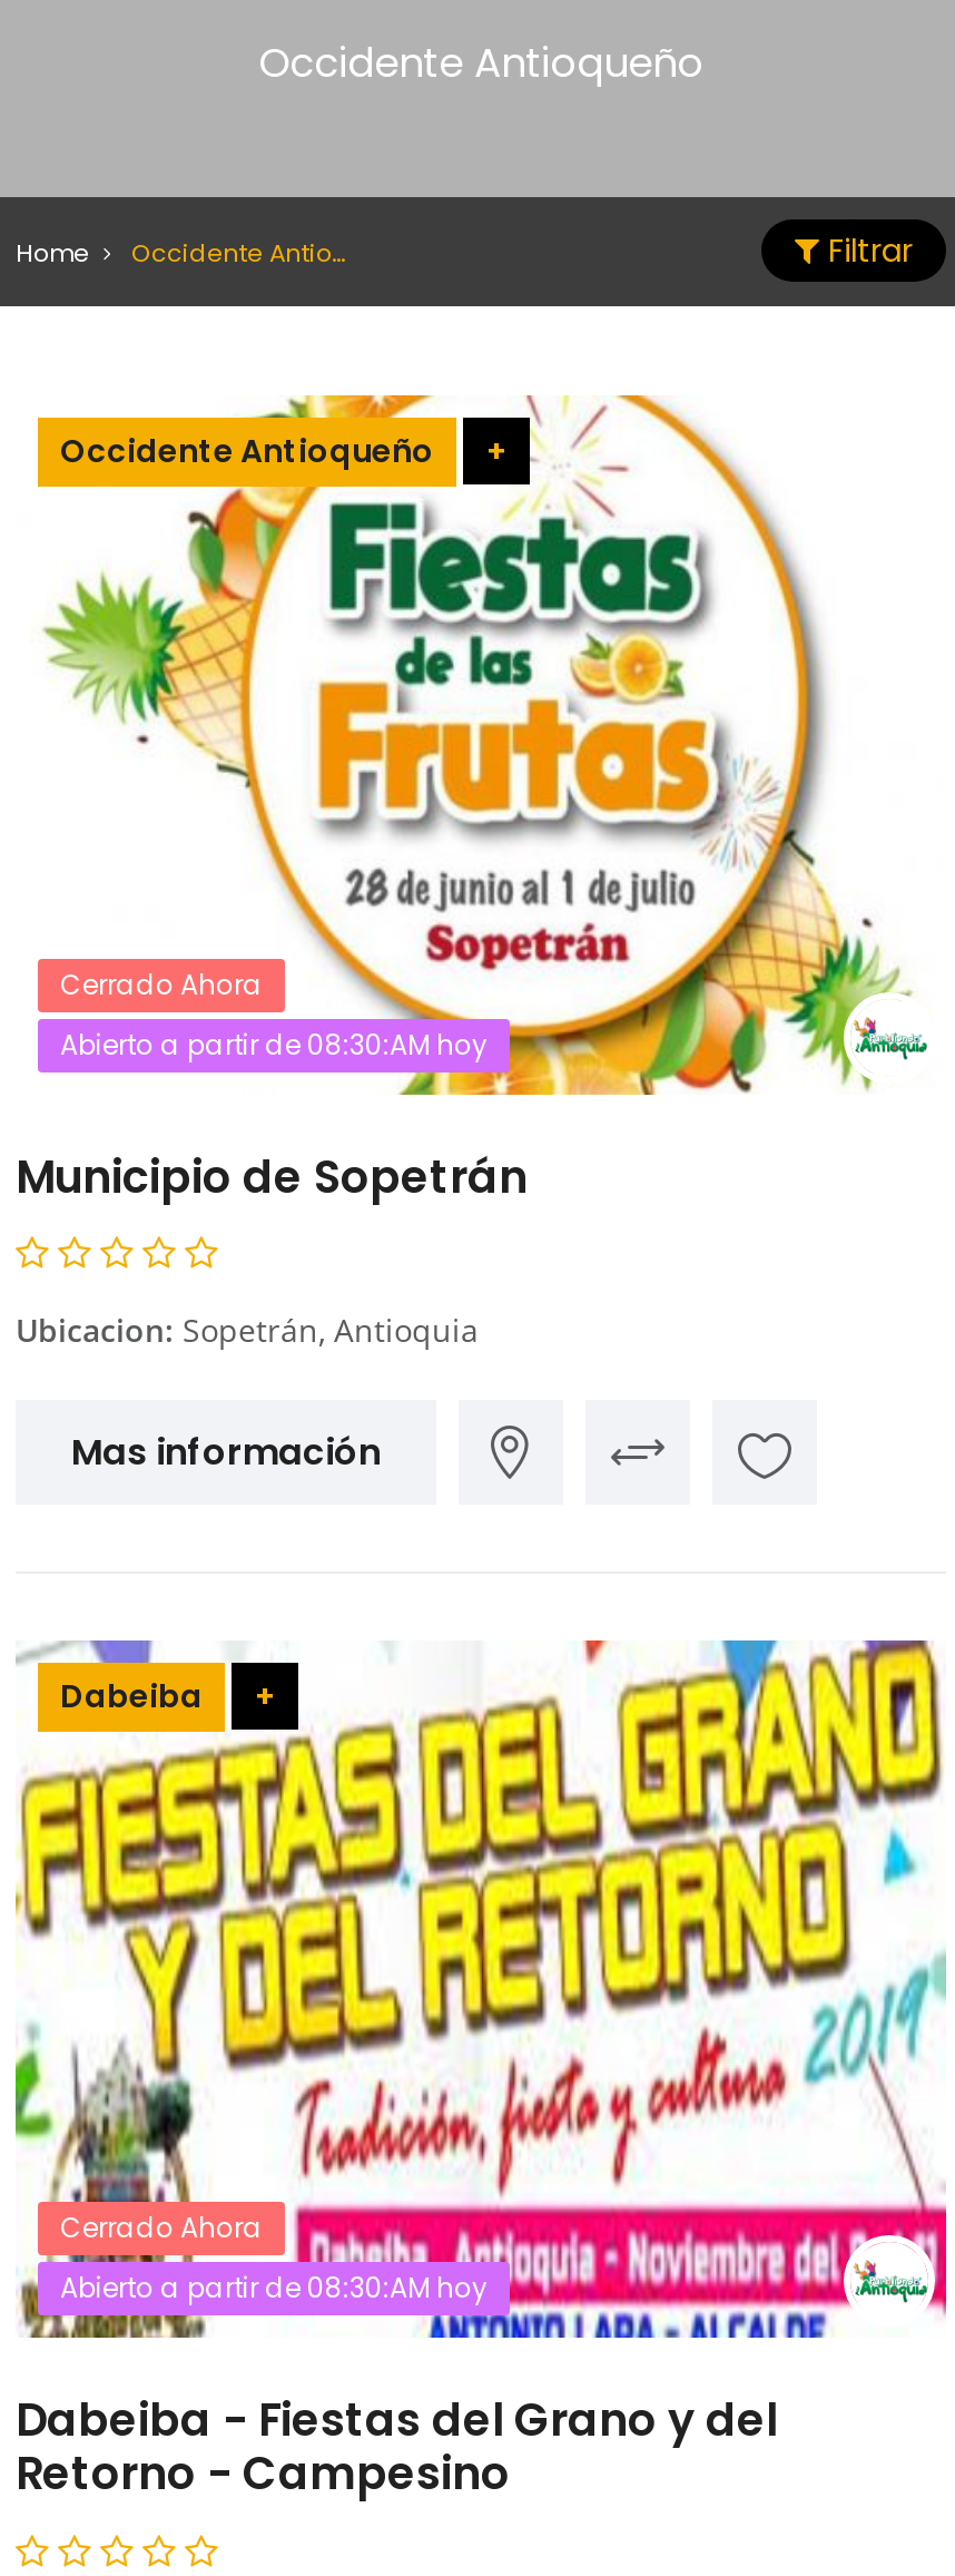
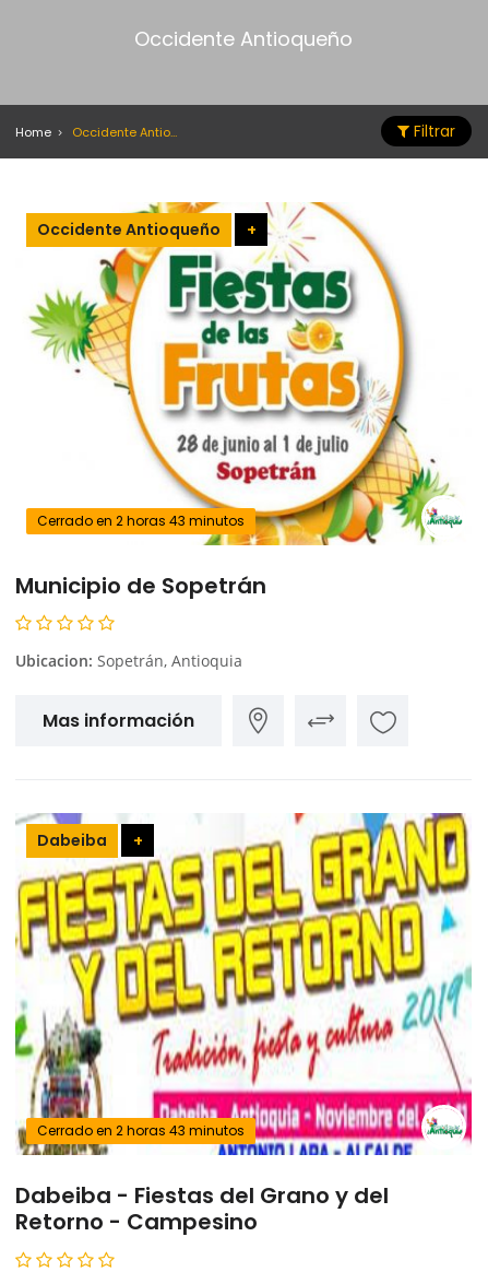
[60,966,488,1064] Cerrado Ahora | Abierto a partir de 08:30:AM hoy -> [37,511,245,530] Cerrado en 2 horas 43 minutos
[60,2210,488,2308] Cerrado Ahora | Abierto a partir de 08:30:AM hoy -> [37,1122,245,1140] Cerrado en 2 horas 43 minutos

